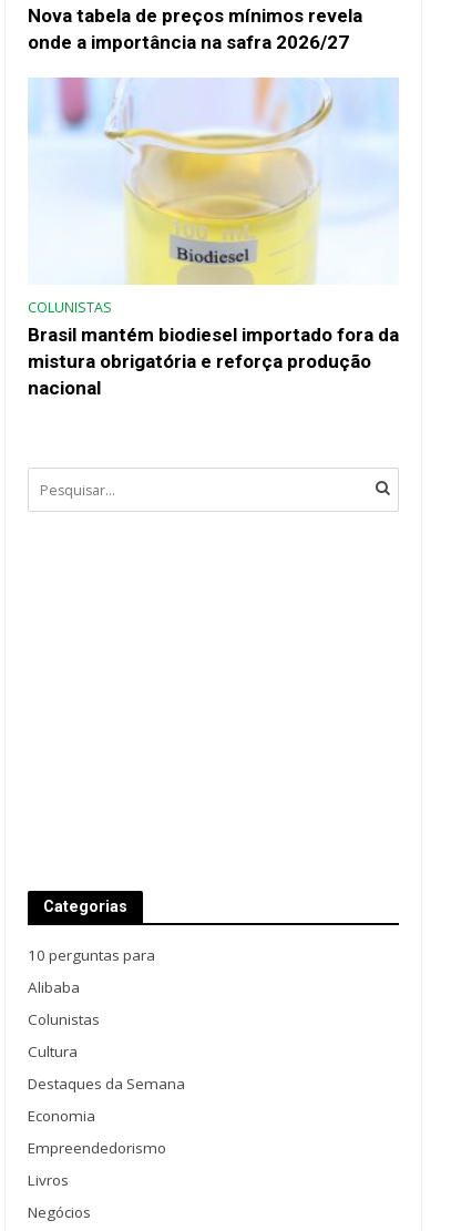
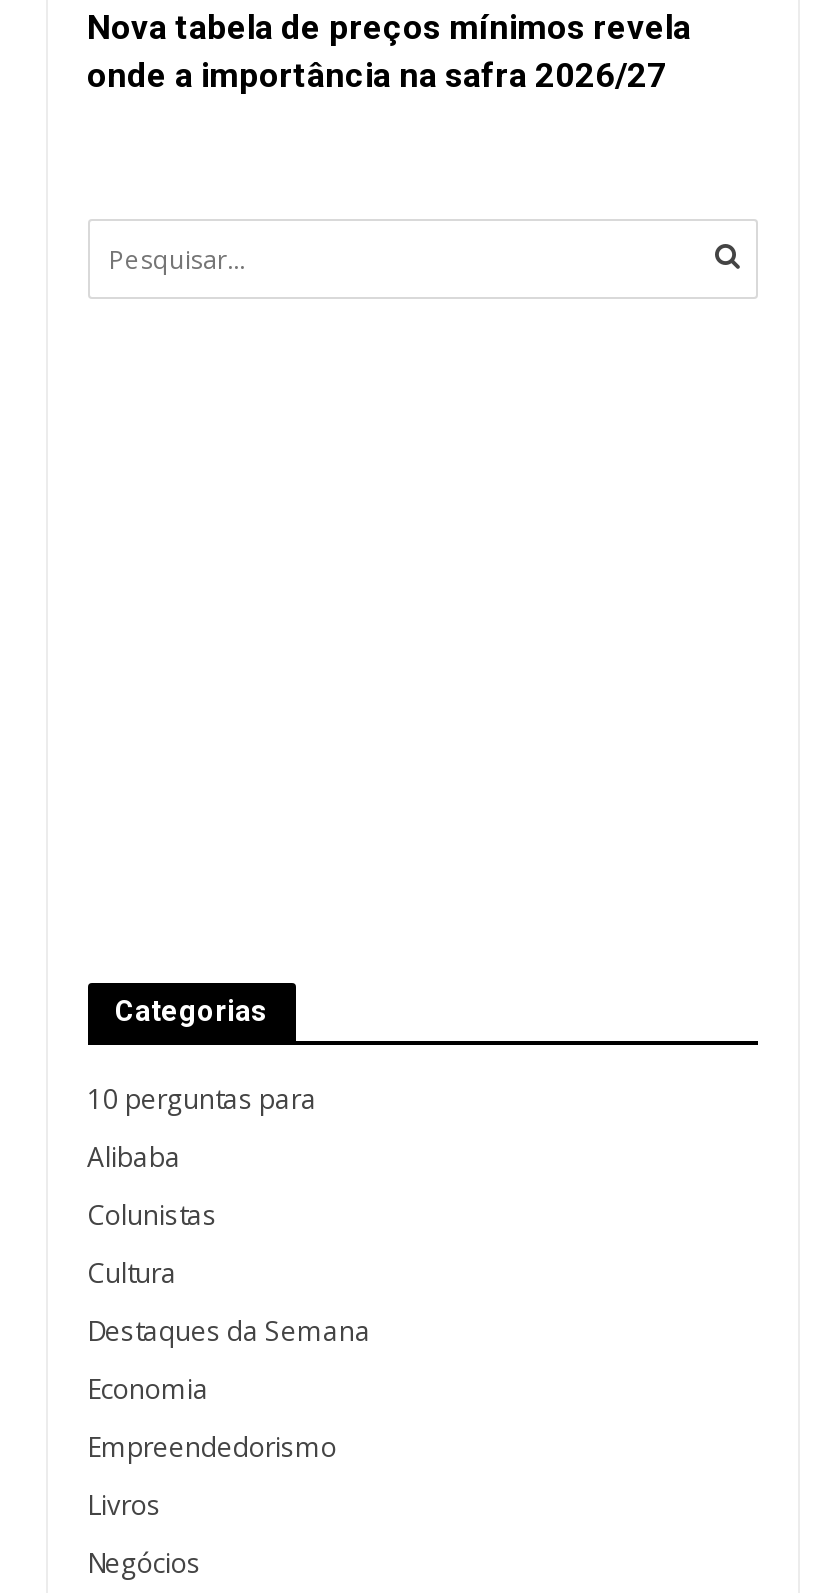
[27,76,399,399] [image] | COLUNISTAS | Brasil mantém biodiesel importado fora da | mistura obrigatória e reforça produção | nacional -> none

